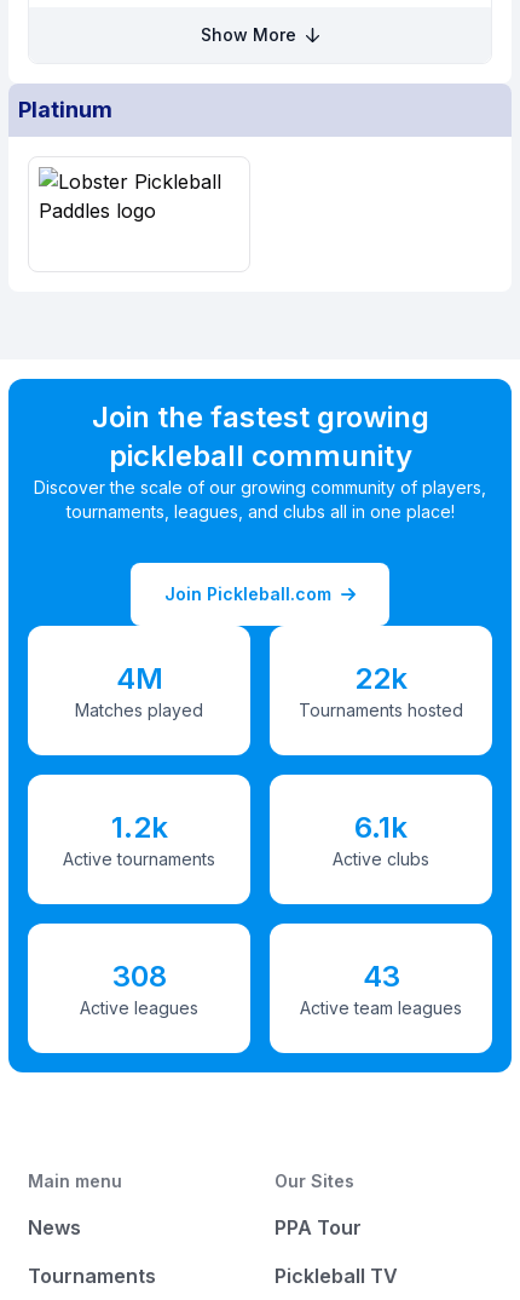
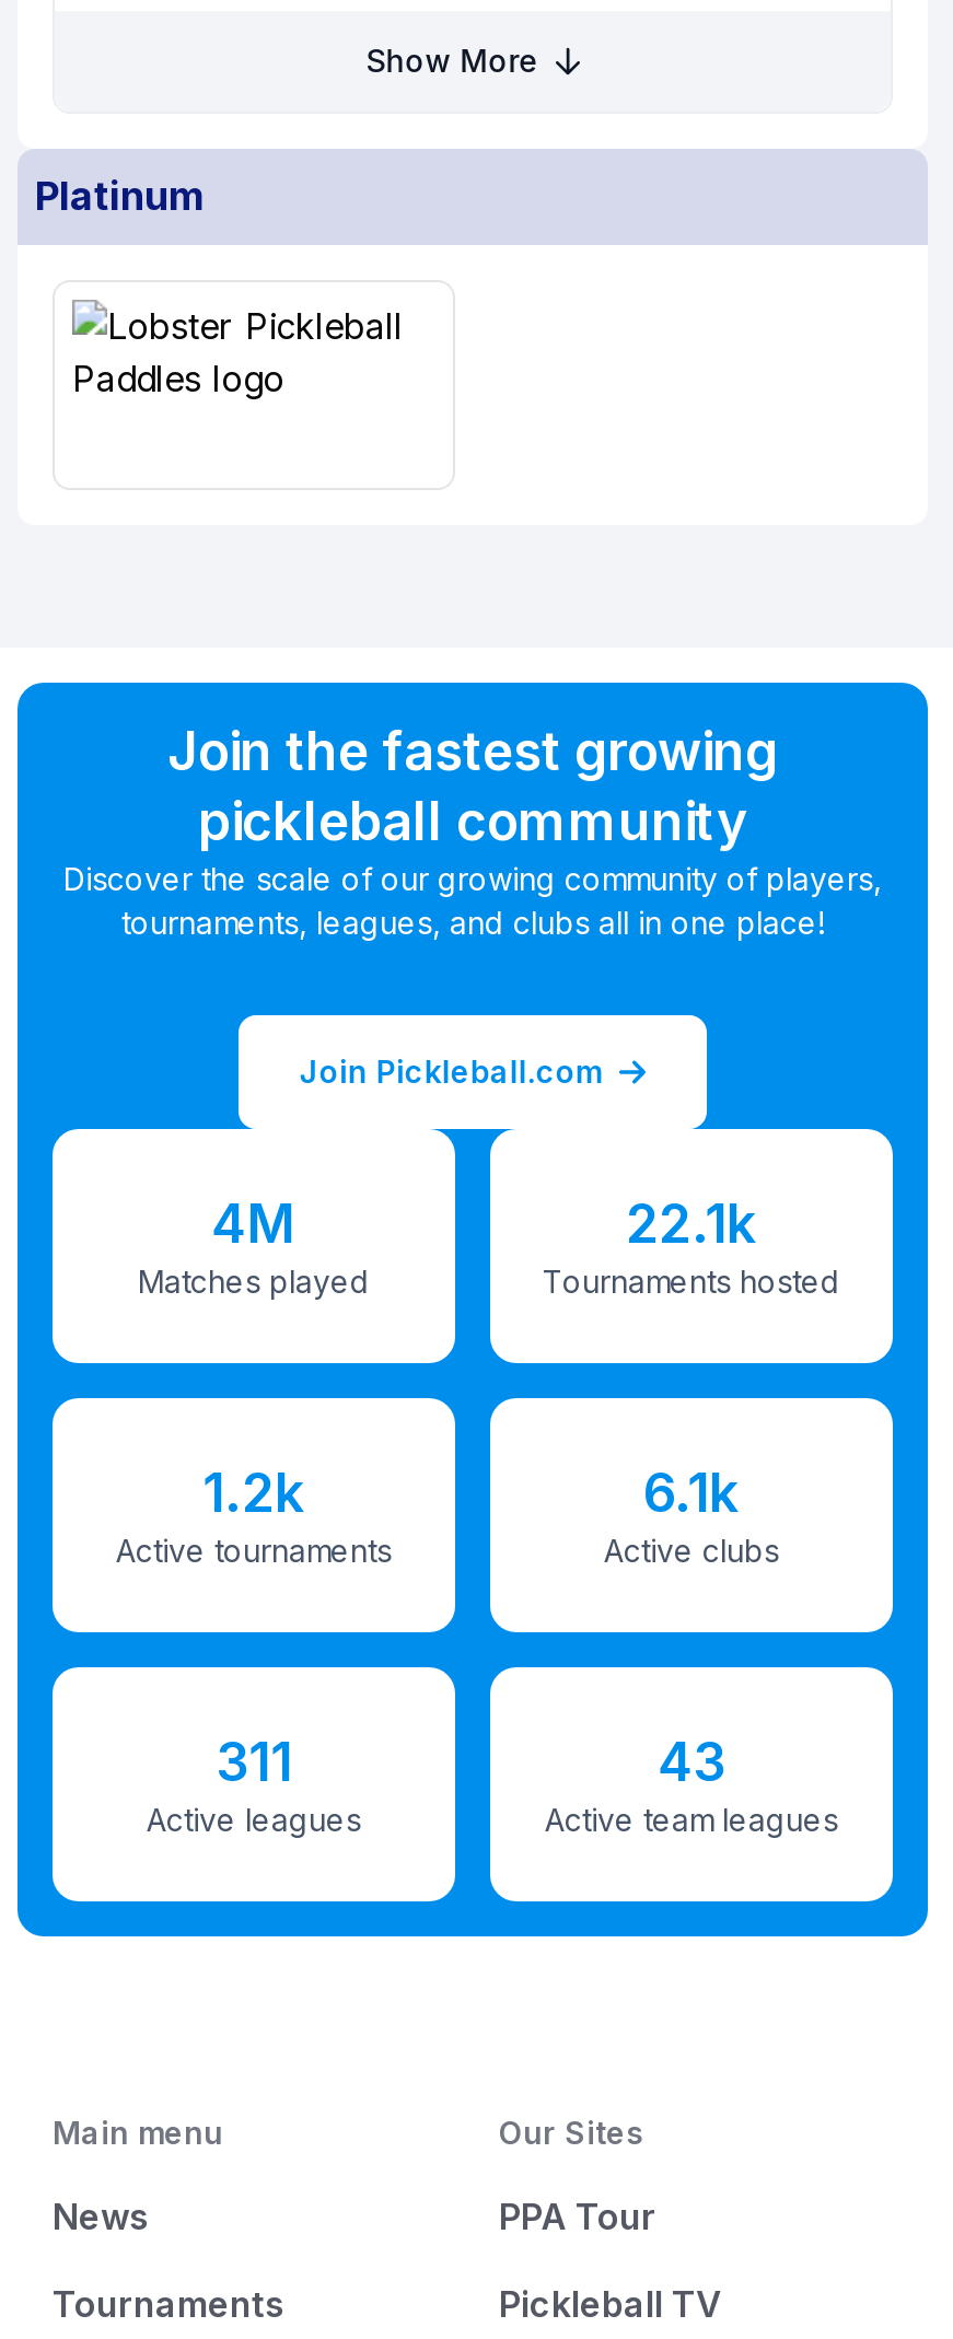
[354,660,408,695] 22k -> [626,1191,757,1255] 22.1k
[112,958,166,993] 308 -> [216,1730,292,1793] 311

